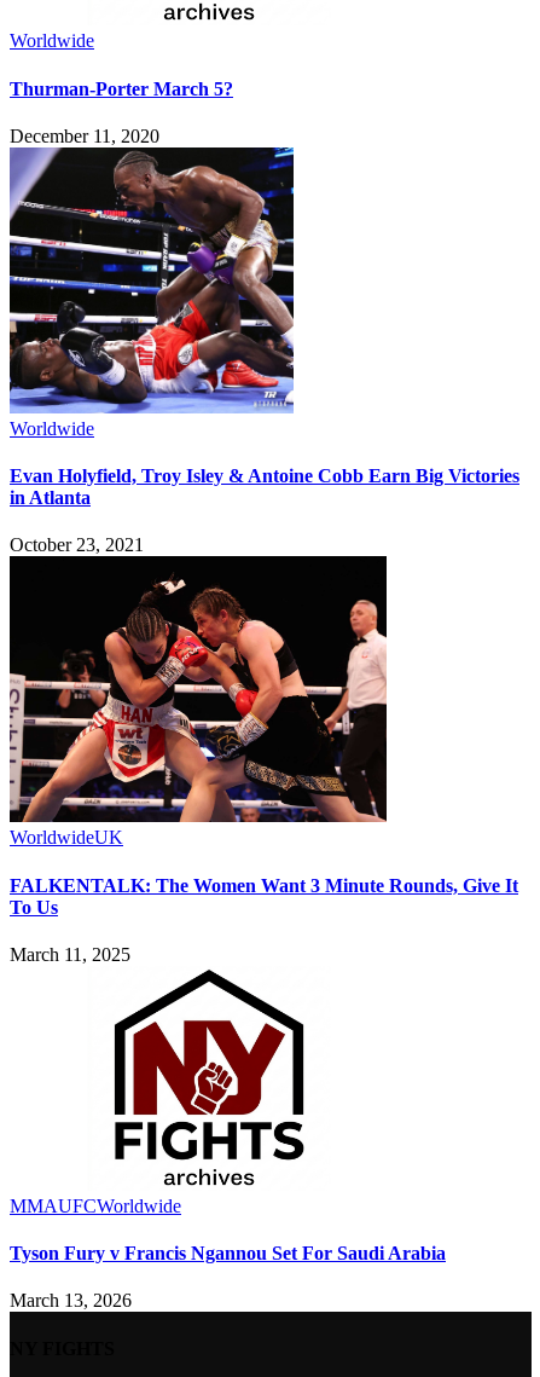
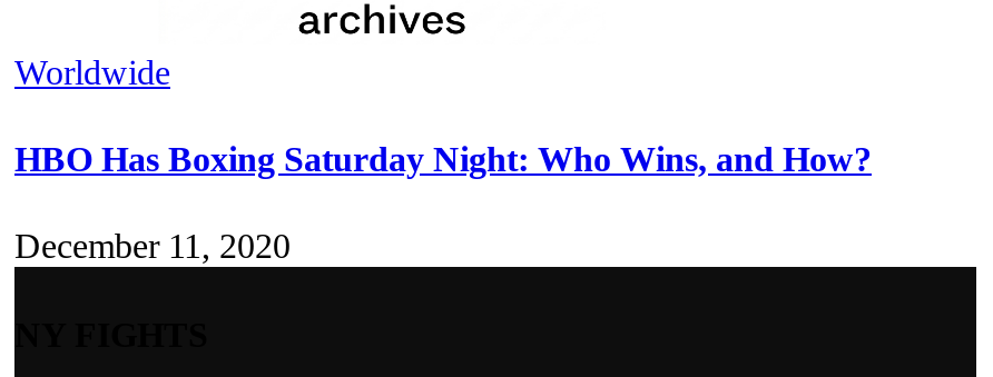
[10,78,233,99] Thurman-Porter March 5? -> [14,140,872,178] HBO Has Boxing Saturday Night: Who Wins, and How?
[8,146,519,555] [image] | Worldwide | Evan Holyfield, Troy Isley & Antoine Cobb Earn Big Victories | in Atlanta | October 23, 2021 -> none
[8,555,518,965] [image] | WorldwideUK | FALKENTALK: The Women Want 3 Minute Rounds, Give It | To Us | March 11, 2025 -> none
[10,968,446,1311] [image] | MMA UFCWorldwide | Tyson Fury v Francis Ngannou Set For Saudi Arabia | March 13, 2026 -> none

